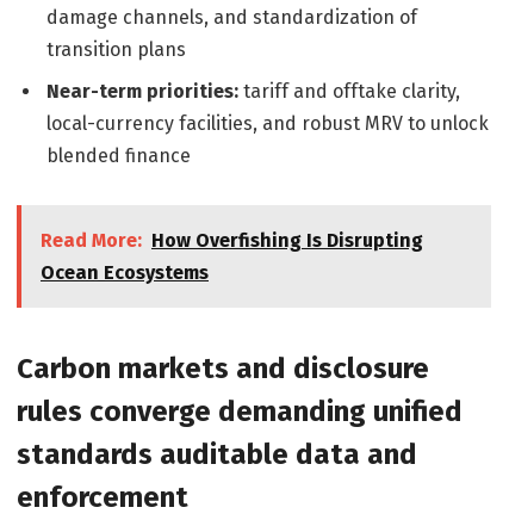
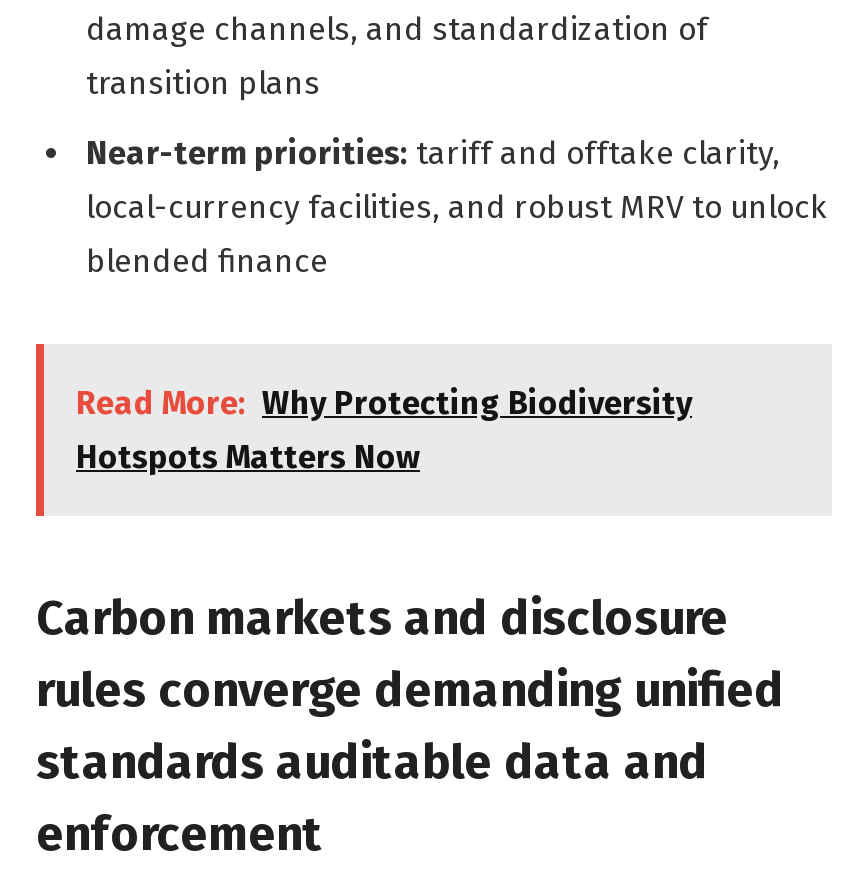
[41,229,423,284] Read More: How Overfishing Is Disrupting | Ocean Ecosystems -> [76,385,692,477] Read More: Why Protecting Biodiversity | Hotspots Matters Now

